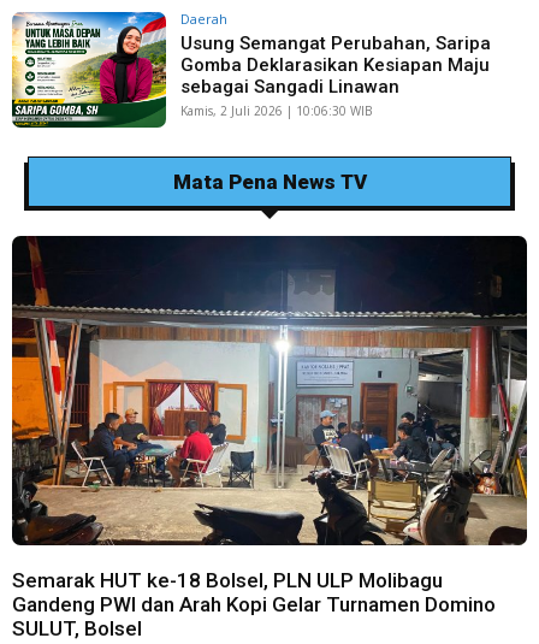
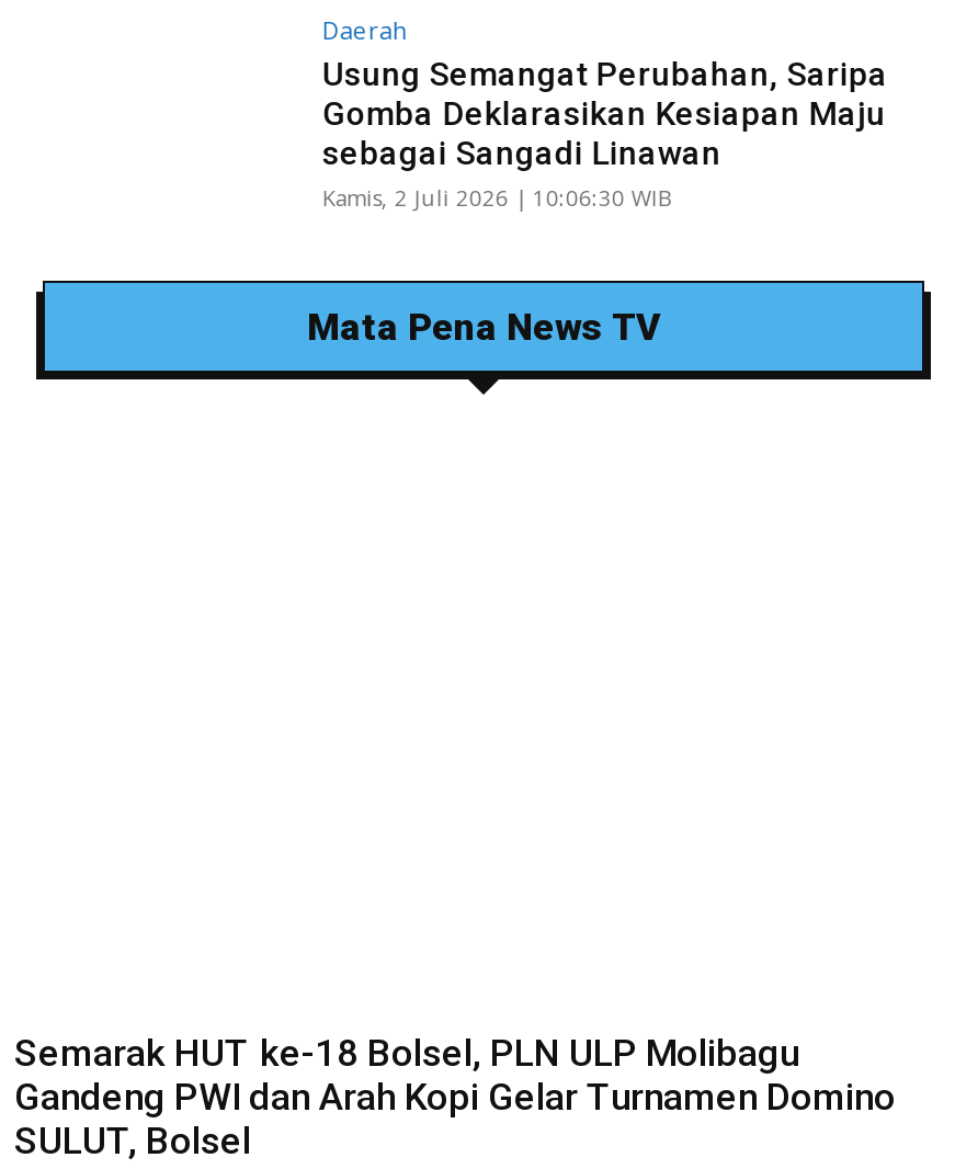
[11,11,167,129] [image] -> none
[11,235,528,546] [image] -> none

